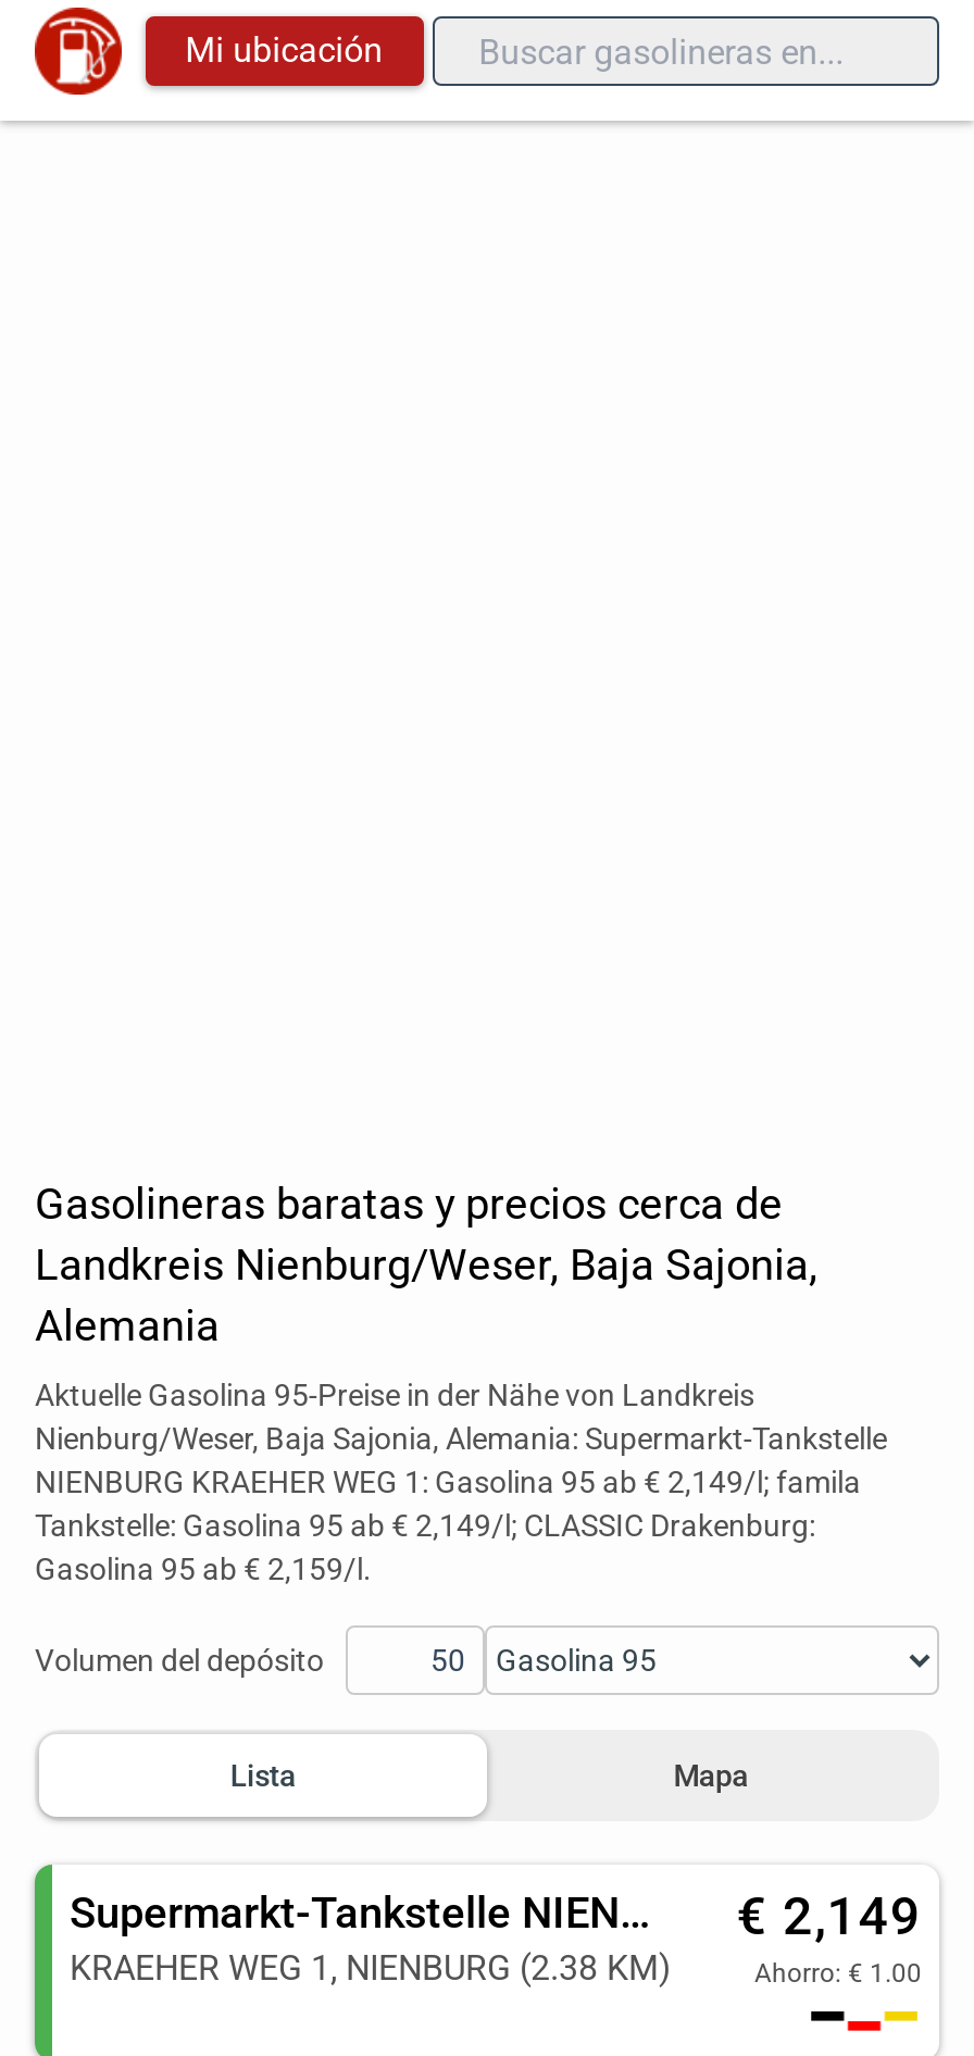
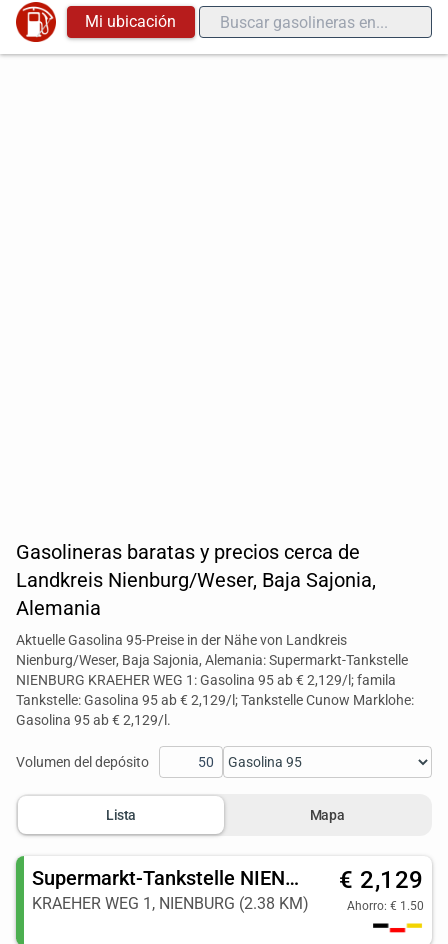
[35,1465,861,1586] NIENBURG KRAEHER WEG 1: Gasolina 95 ab € 2,149/l; famila | Tankstelle: Gasolina 95 ab € 2,149/l; CLASSIC Drakenburg: | Gasolina 95 ab € 2,159/l. -> [16,672,414,728] NIENBURG KRAEHER WEG 1: Gasolina 95 ab € 2,129/l; famila | Tankstelle: Gasolina 95 ab € 2,129/l; Tankstelle Cunow Marklohe: | Gasolina 95 ab € 2,129/l.
[737,1887,922,1948] € 2,149 -> [339,866,424,894] € 2,129
[754,1959,922,1989] Ahorro: € 1.00 -> [347,899,424,913] Ahorro: € 1.50

